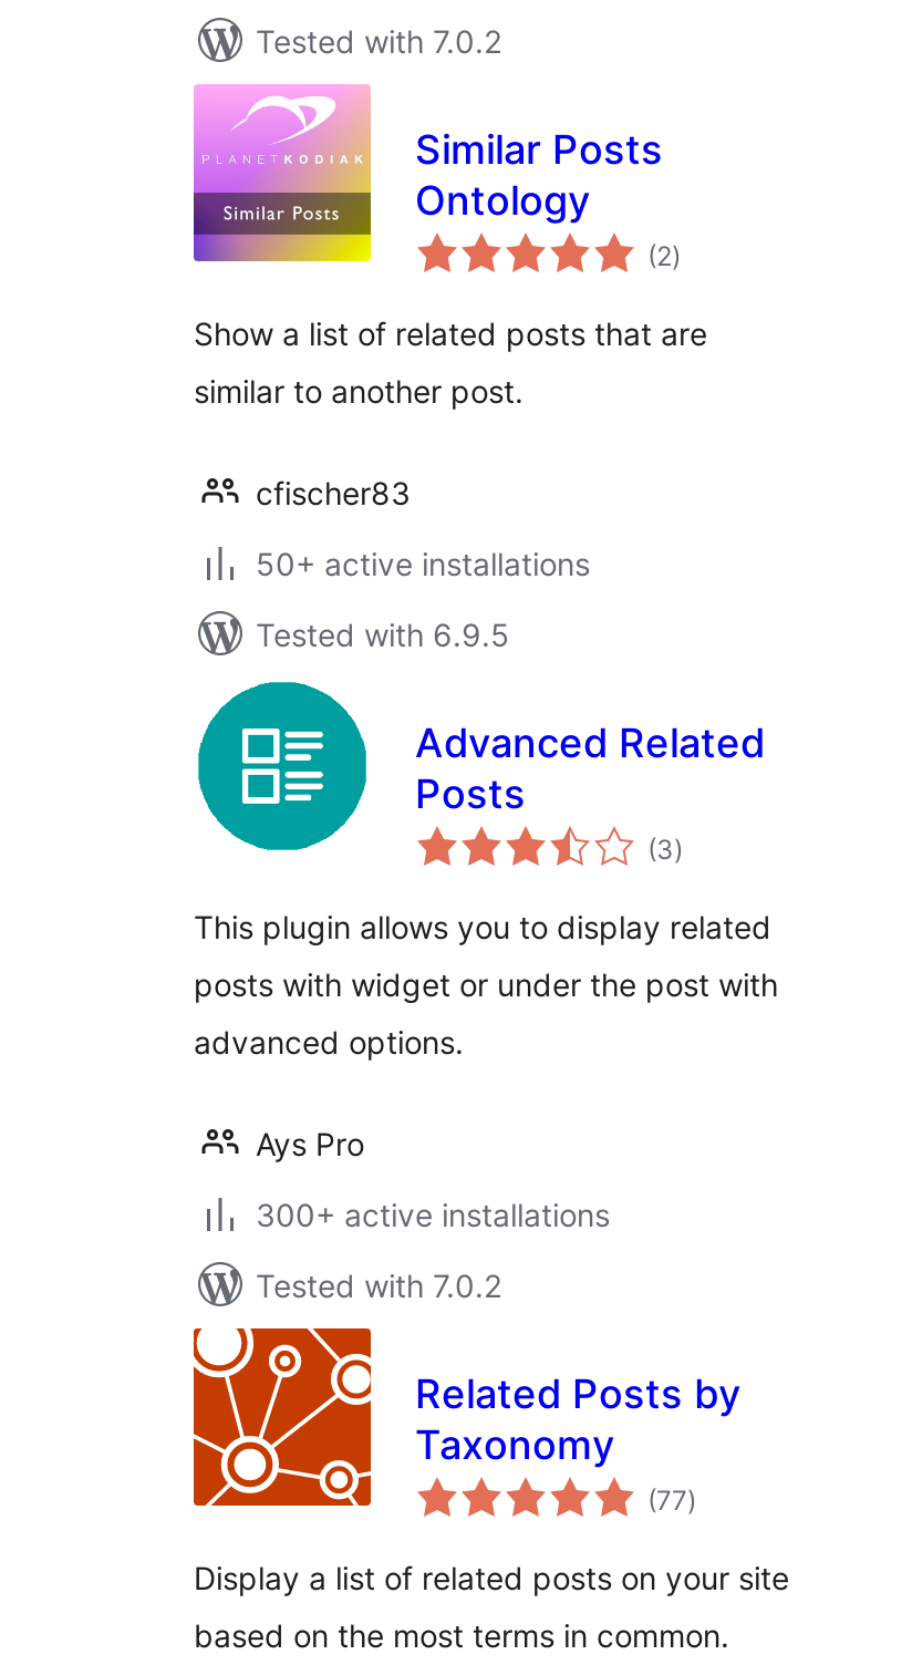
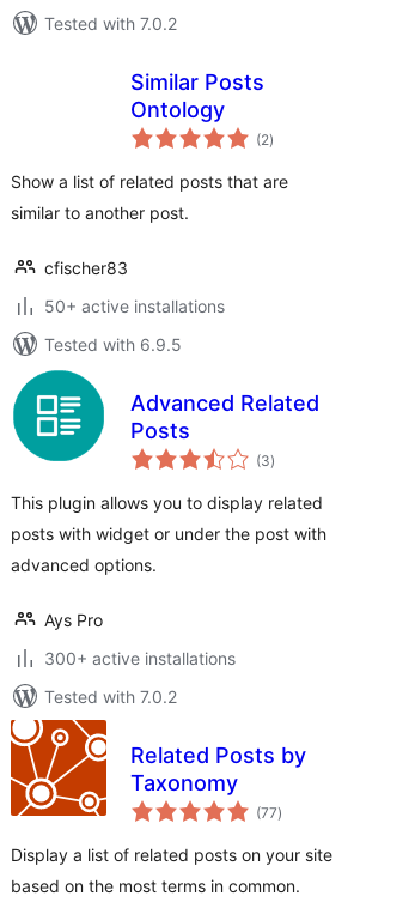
[191,84,373,263] [image] -> none

